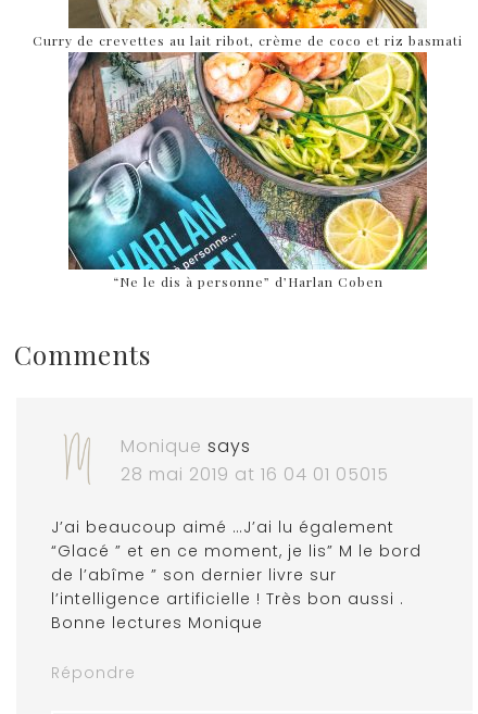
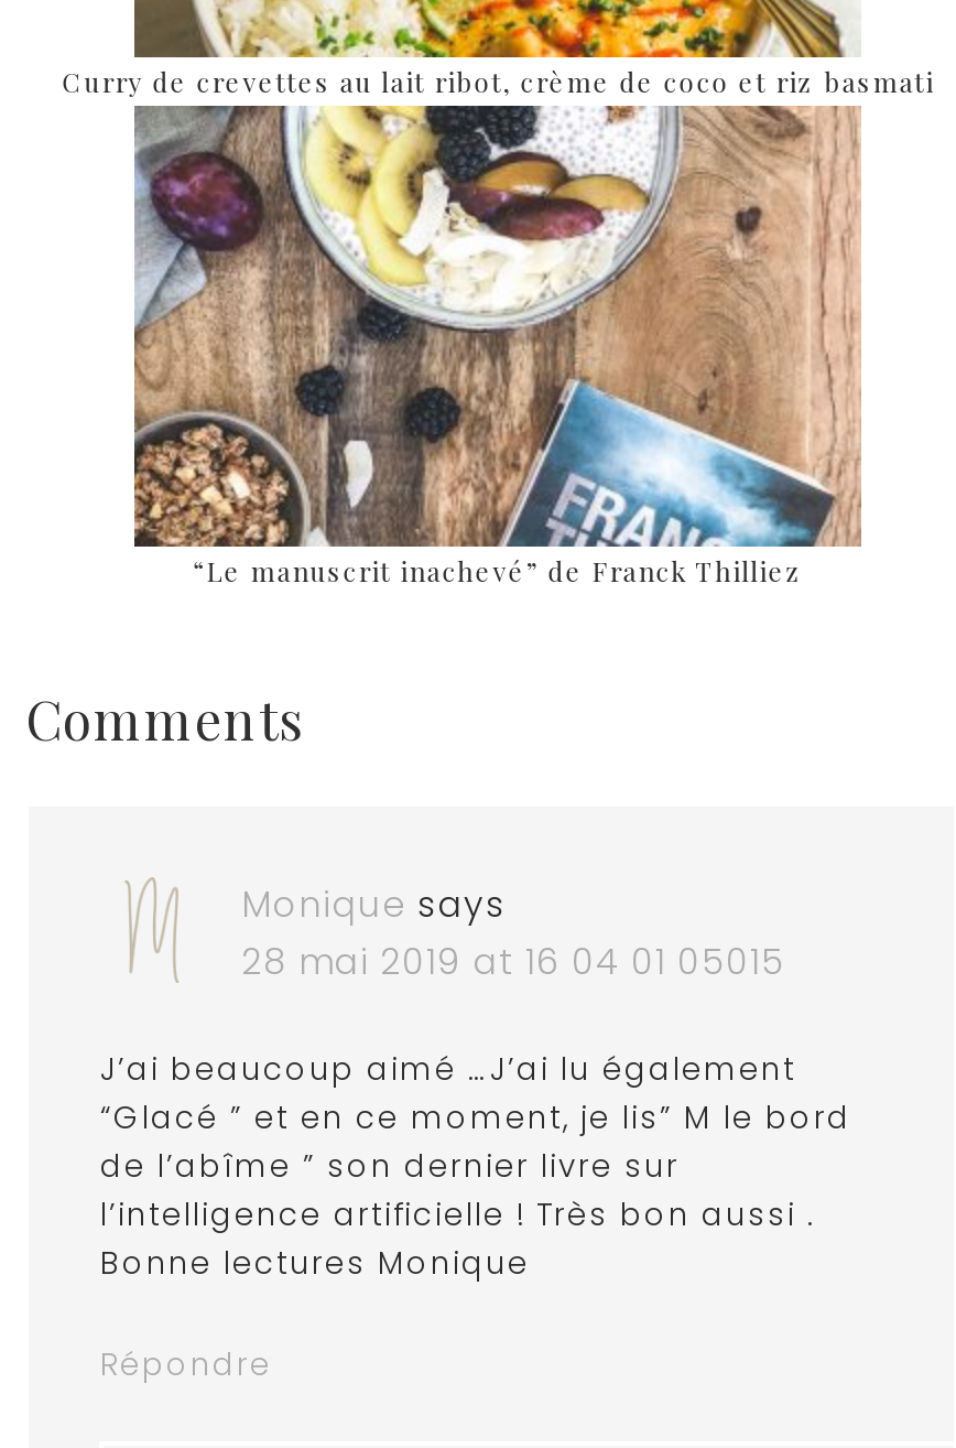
[67,52,428,290] [image] | “Ne le dis à personne” d’Harlan Coben -> [132,106,863,588] [image] | “Le manuscrit inachevé” de Franck Thilliez

